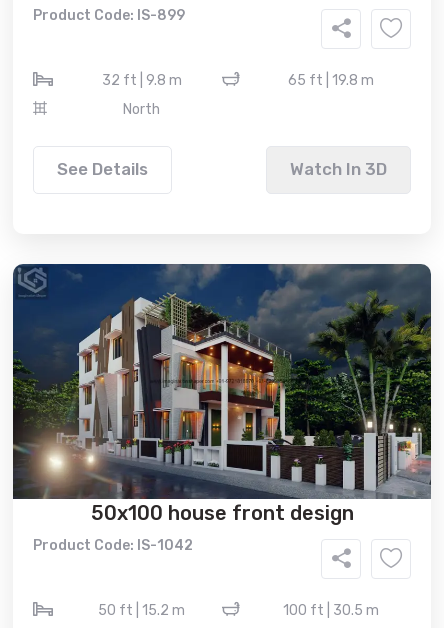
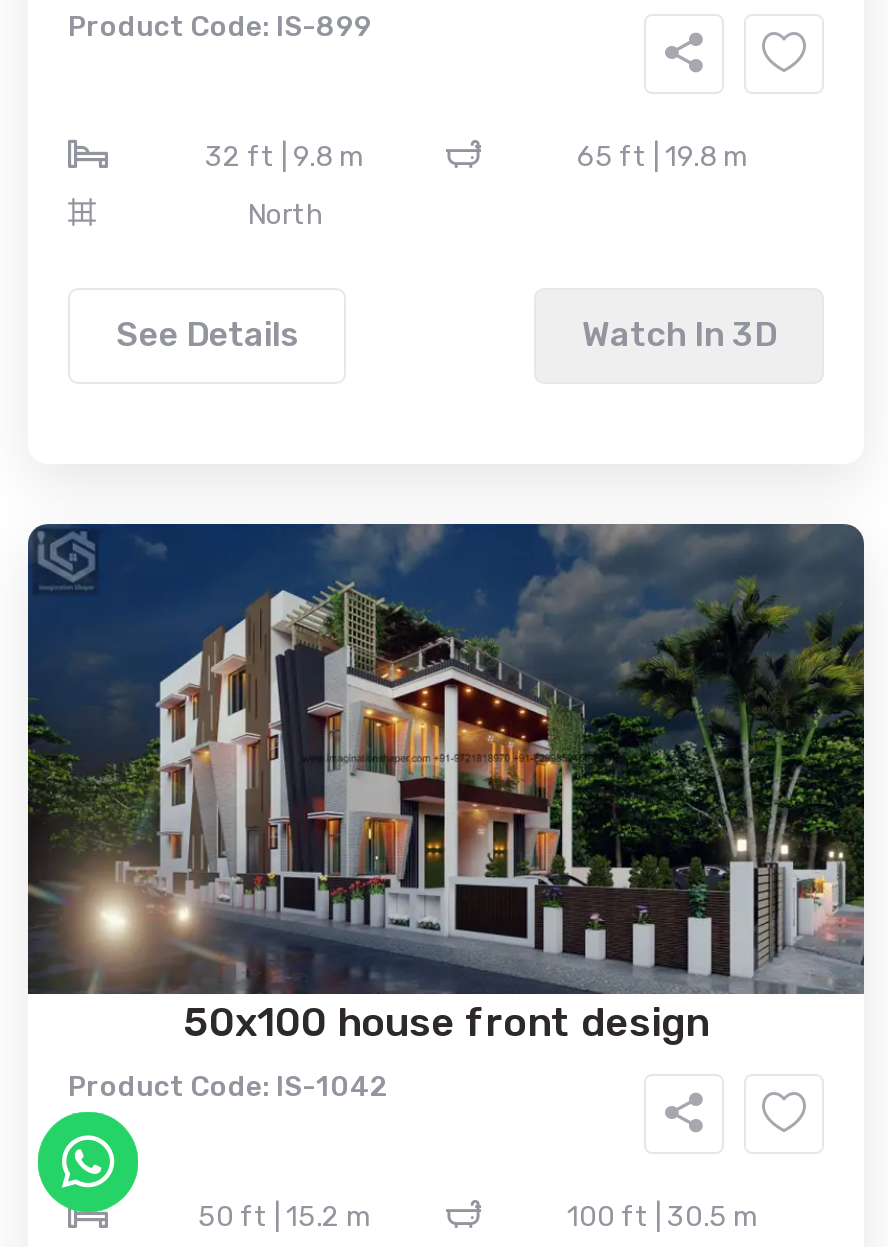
none -> [36,1110,140,1214] [image]

